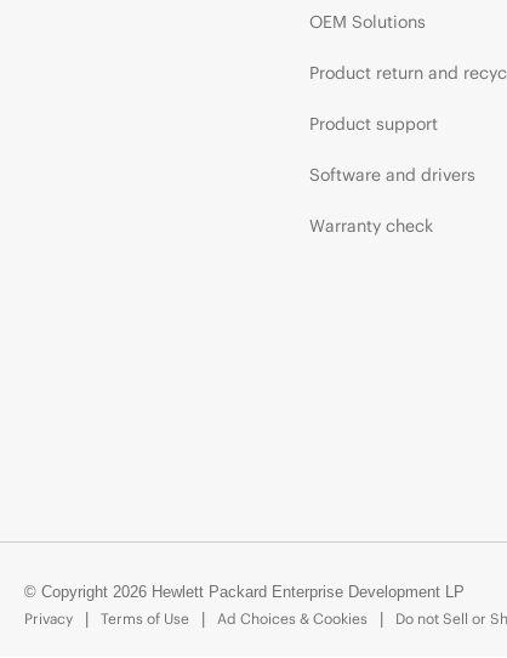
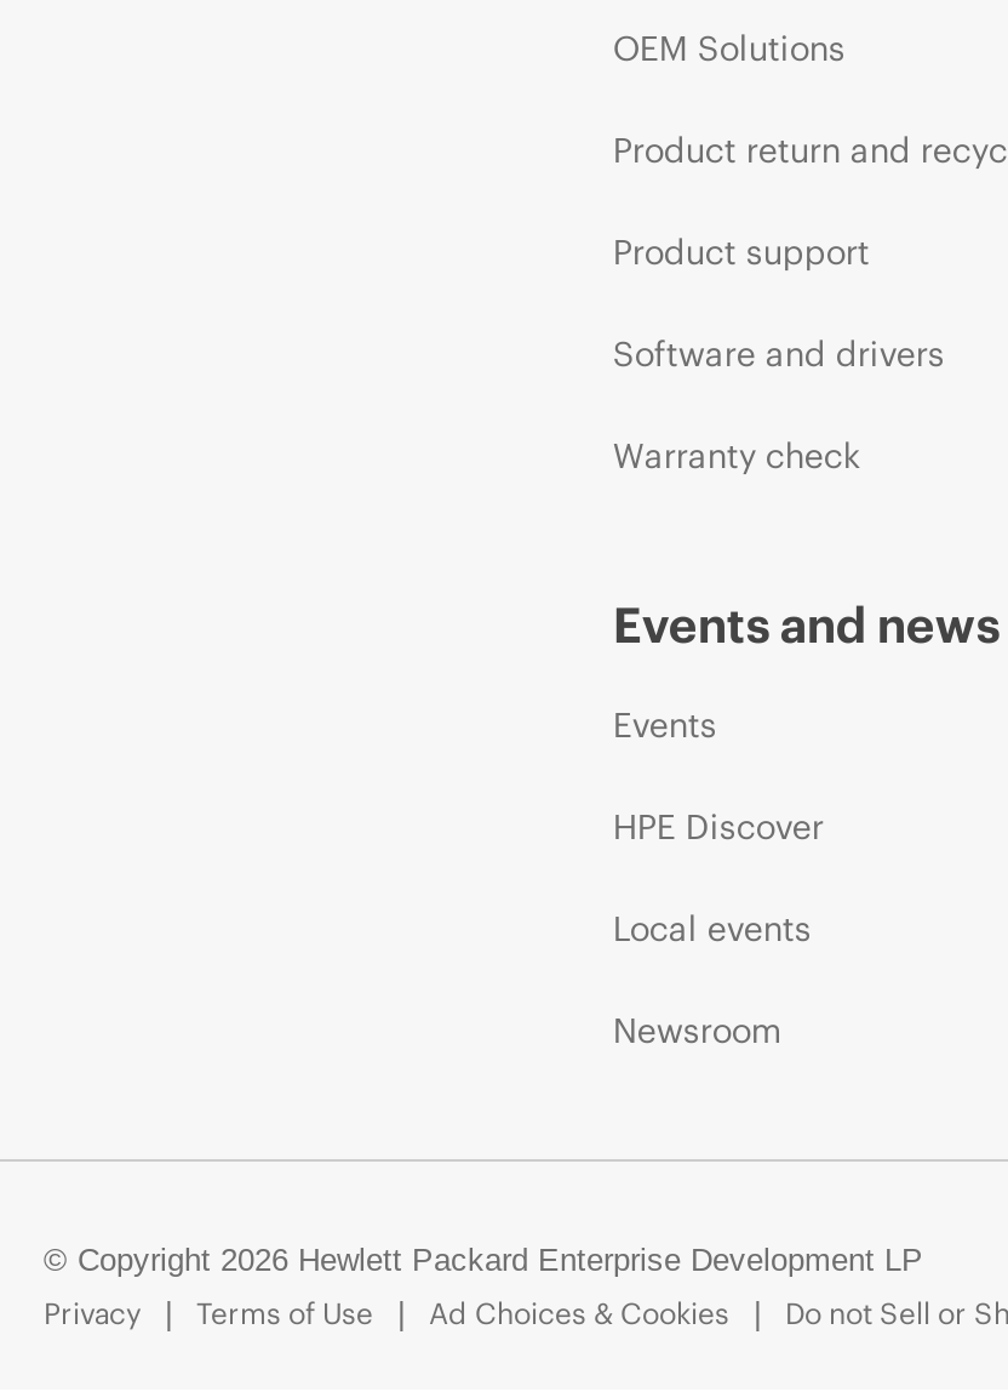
none -> [613,594,1000,1052] Events and news | Events | HPE Discover | Local events | Newsroom

